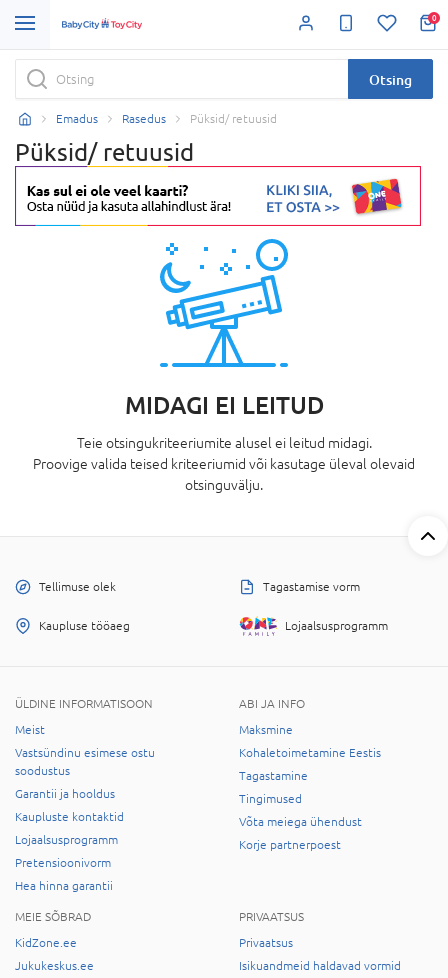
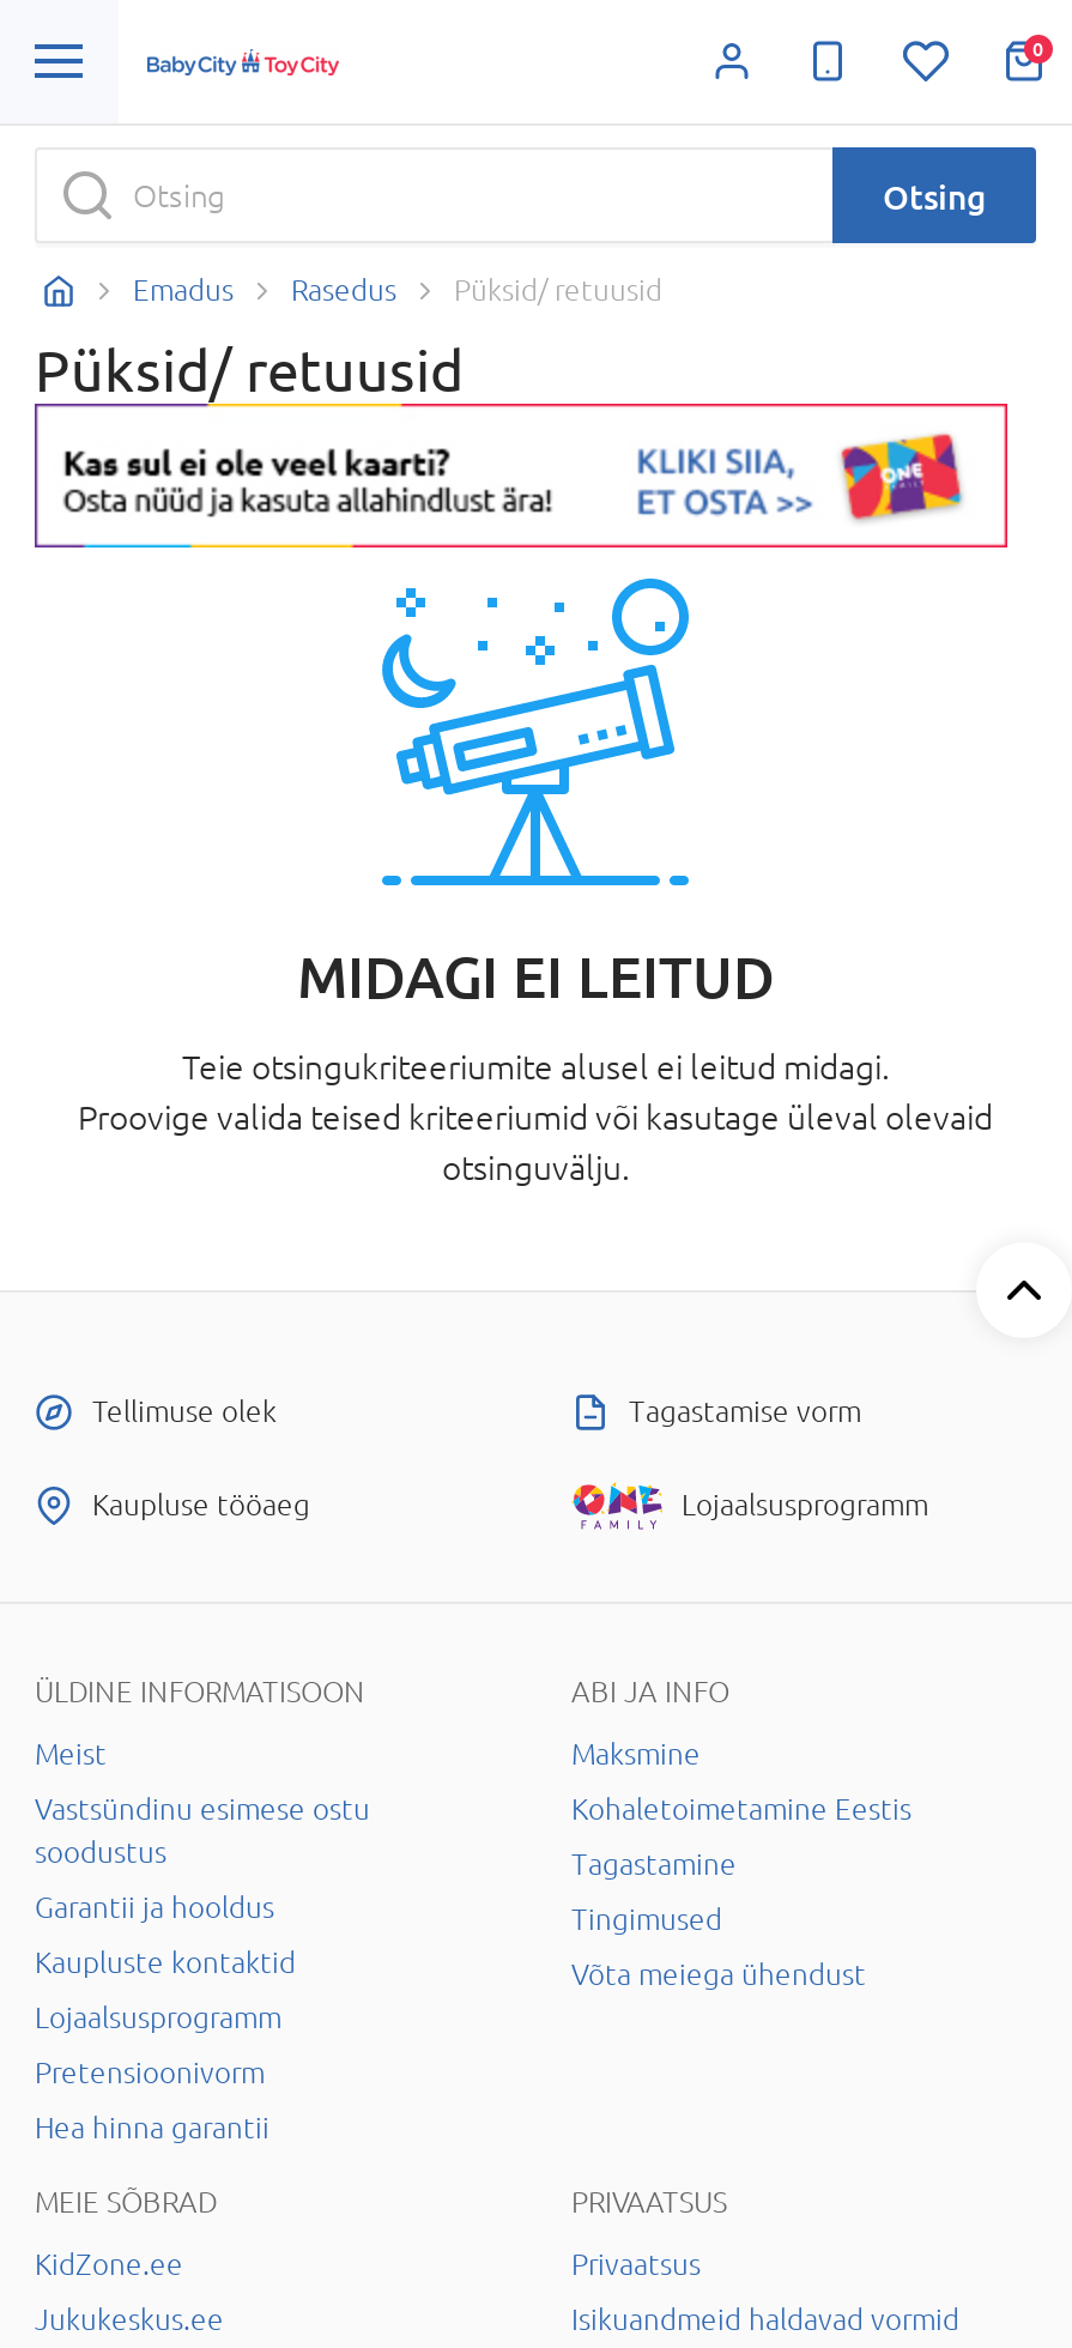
[239,838,341,852] Korje partnerpoest -> none

